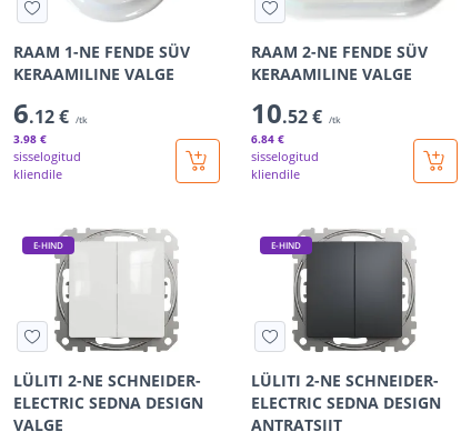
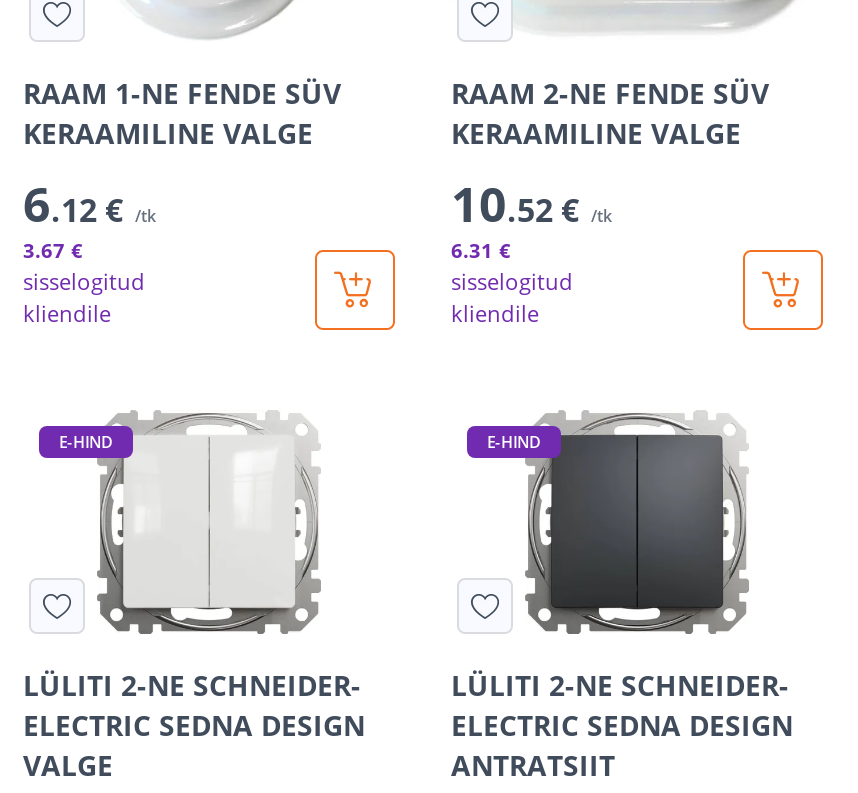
[13,131,47,147] 3.98 € -> [23,236,83,264] 3.67 €
[251,131,284,147] 6.84 € -> [451,236,511,264] 6.31 €

